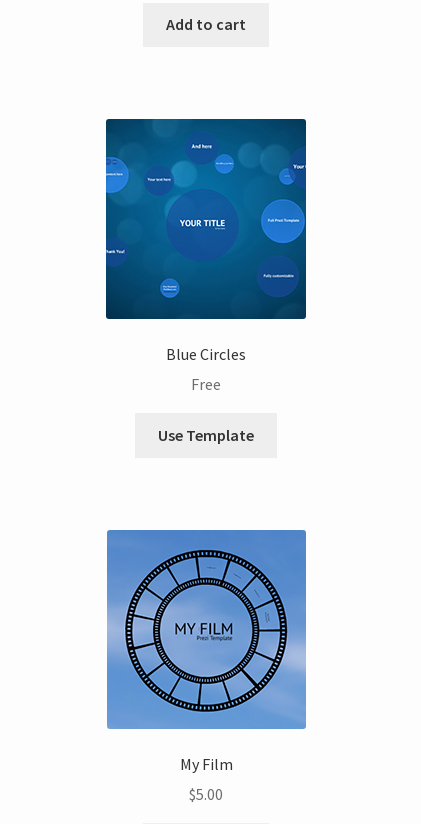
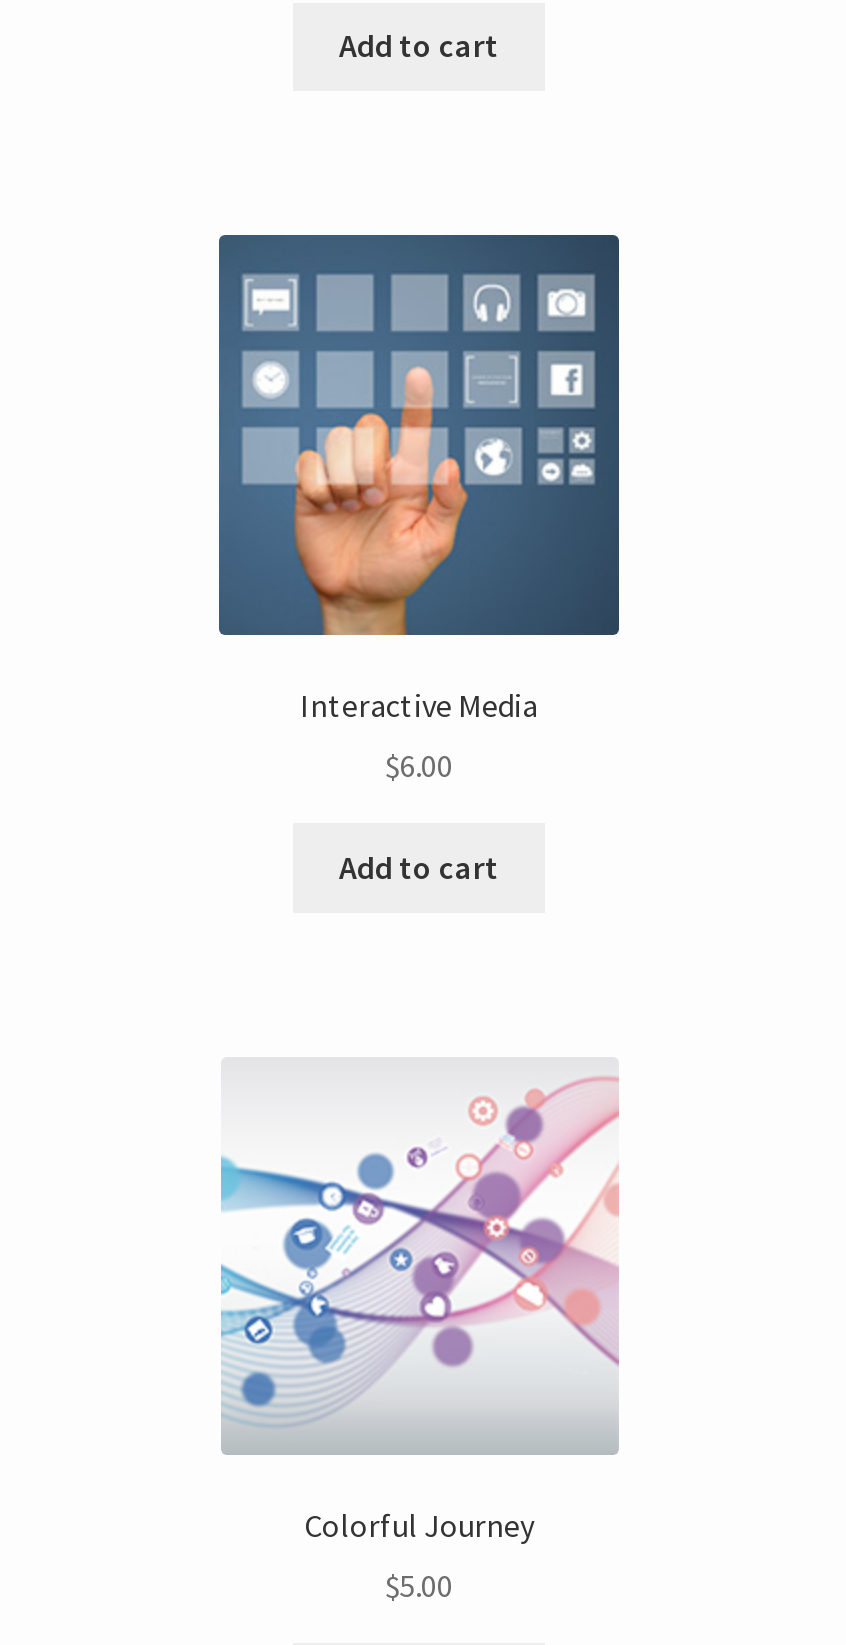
[106,119,306,364] [image] | Blue Circles -> [217,235,619,725] [image] | Interactive Media
[191,374,221,394] Free -> [385,746,453,786] $6.00
[158,425,254,445] Use Template -> [339,848,499,888] Add to cart
[106,529,307,773] [image] | My Film -> [221,1057,621,1544] [image] | Colorful Journey

